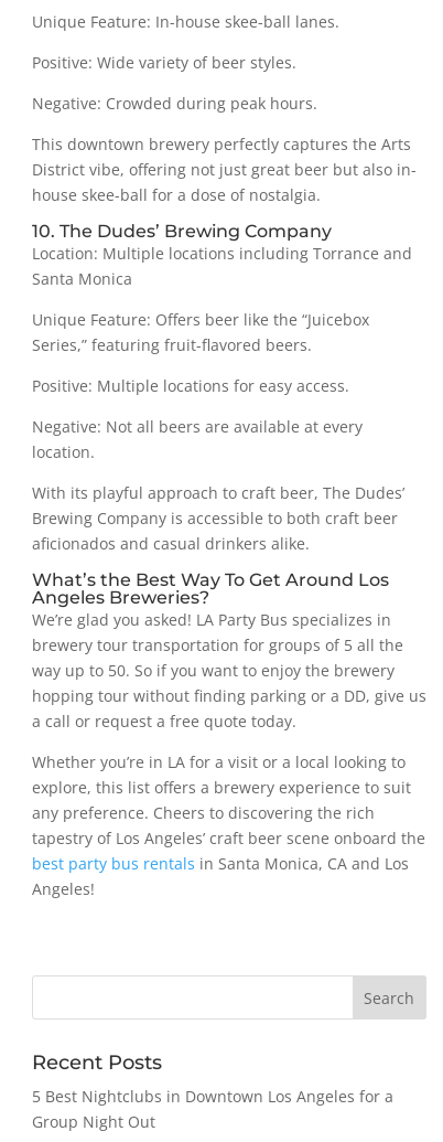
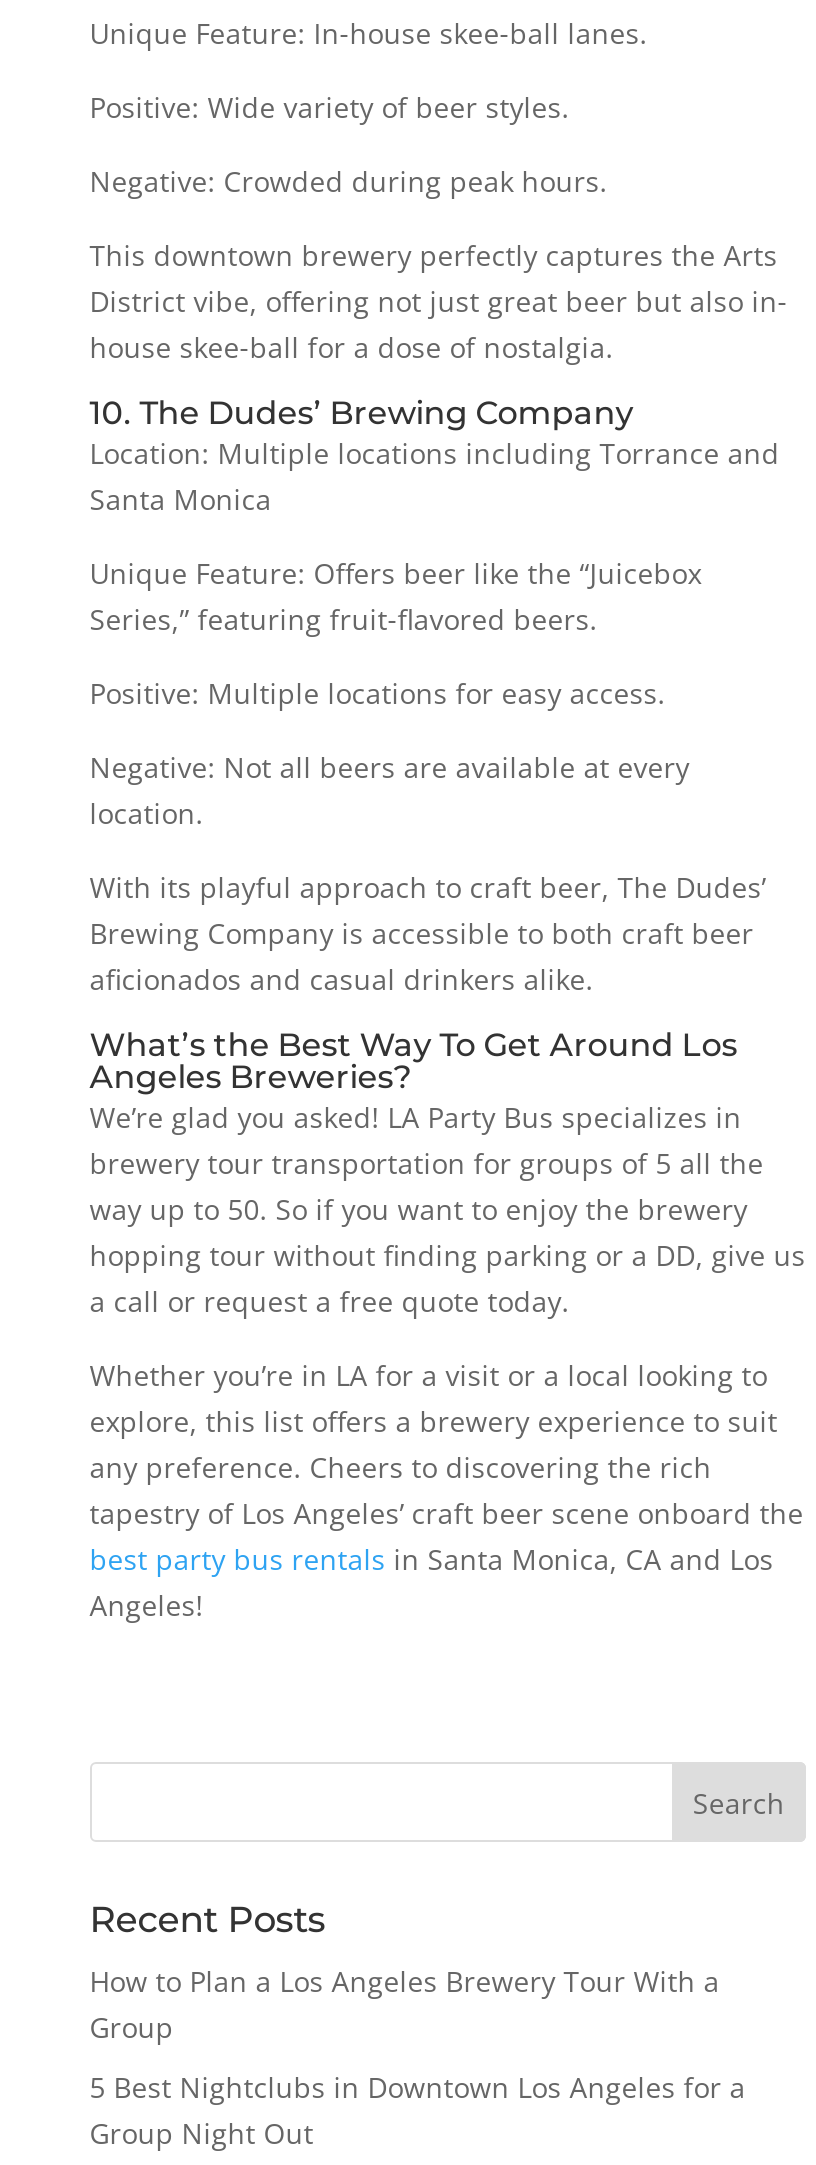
none -> [90,1962,720,2046] How to Plan a Los Angeles Brewery Tour With a | Group

